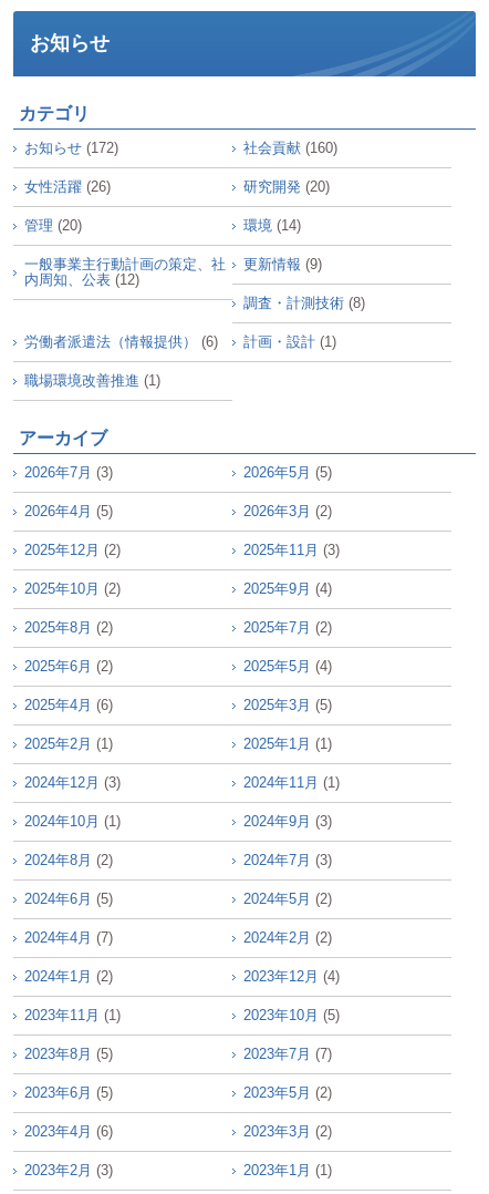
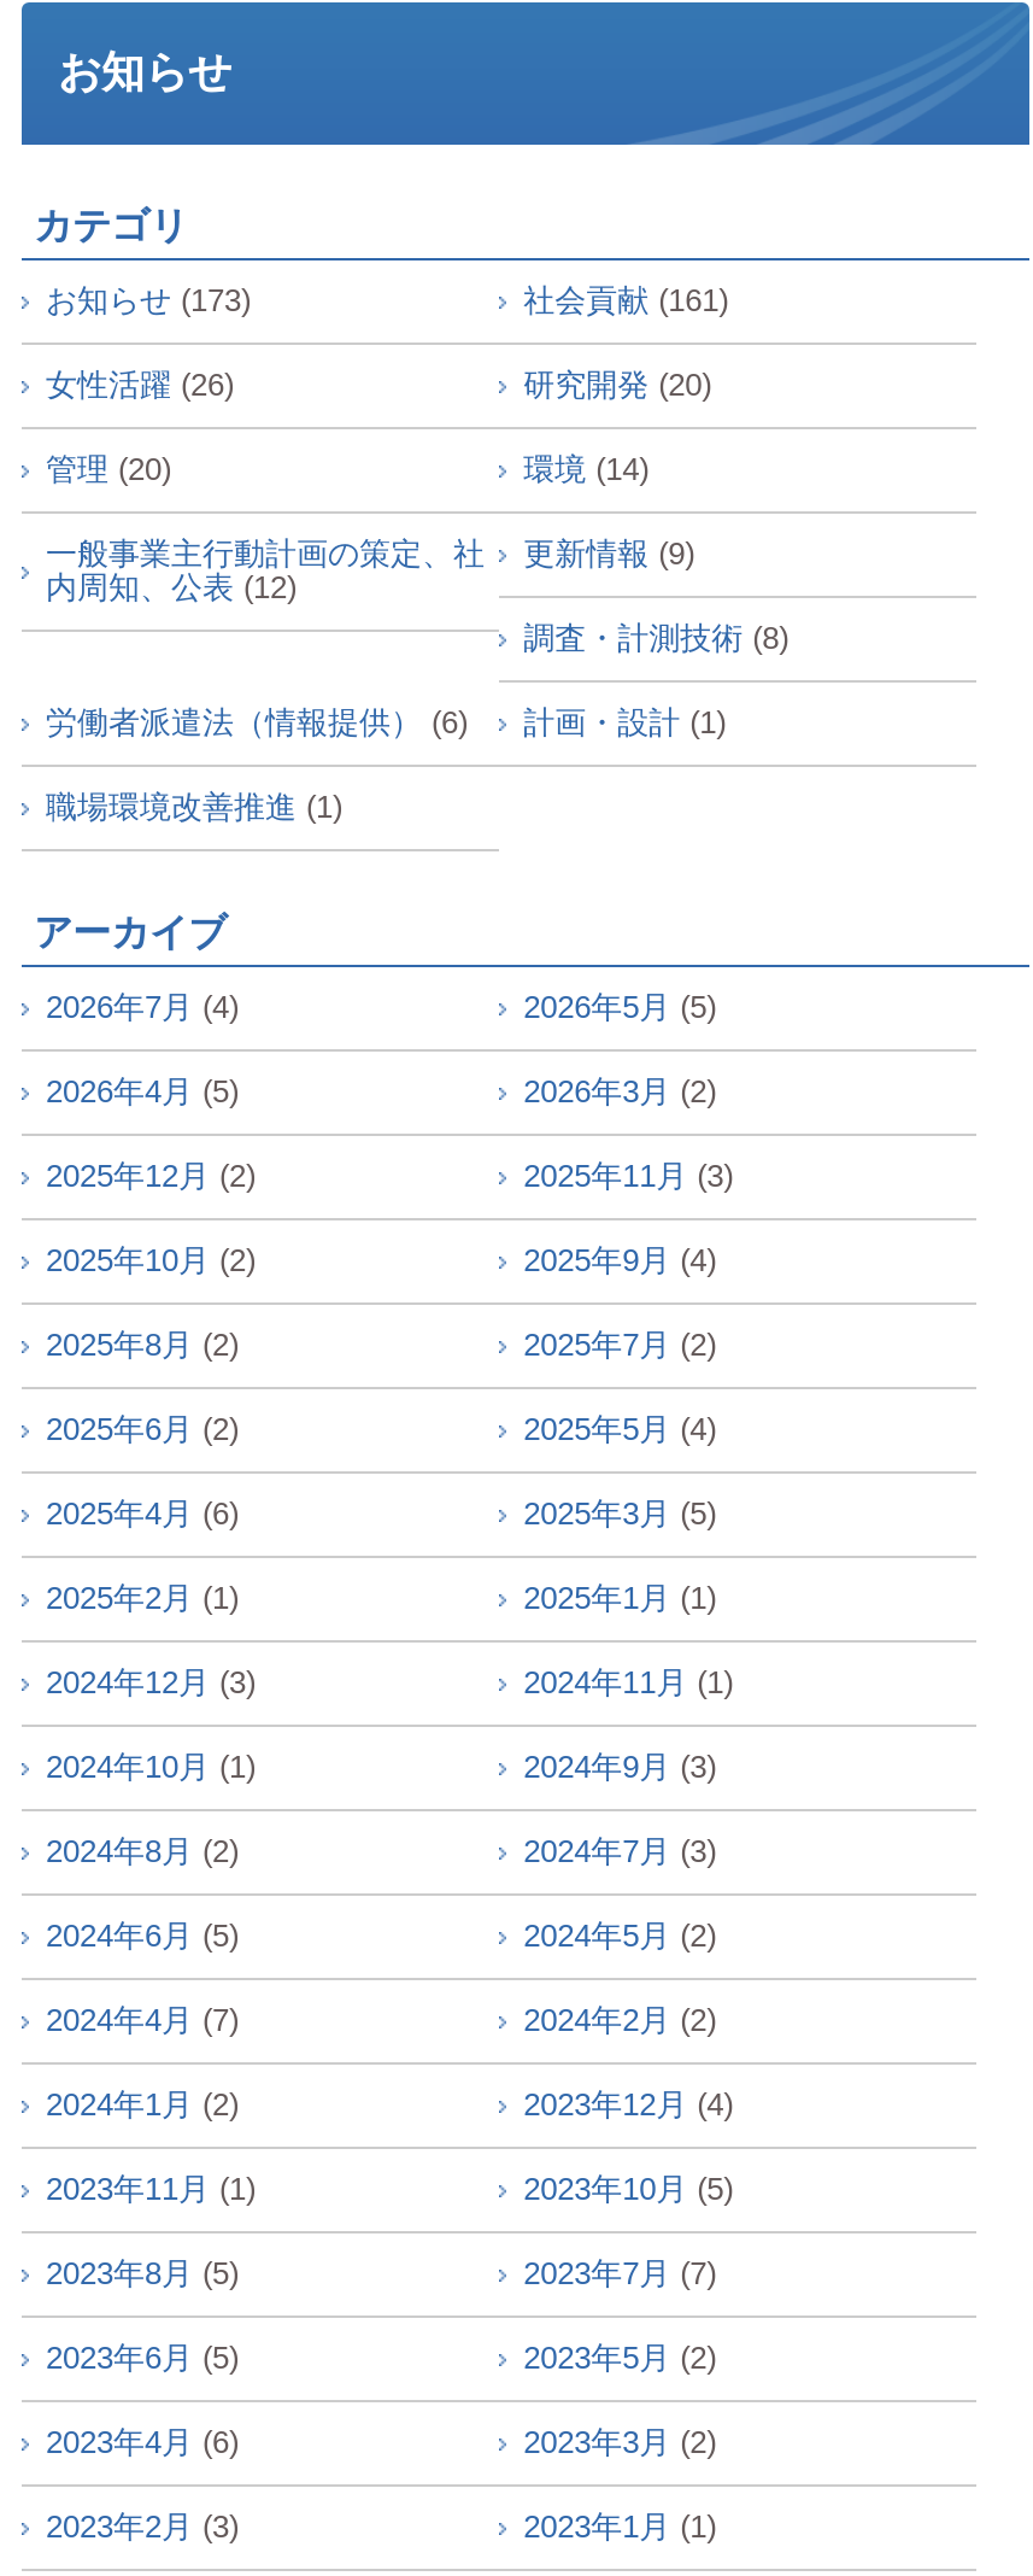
[24,140,118,156] お知らせ(172) -> [46,282,251,318] お知らせ(173)
[244,140,338,156] 社会貢献(160) -> [523,282,728,318] 社会貢献(161)
[24,464,113,481] 2026年7月(3) -> [46,989,239,1025] 2026年7月(4)

